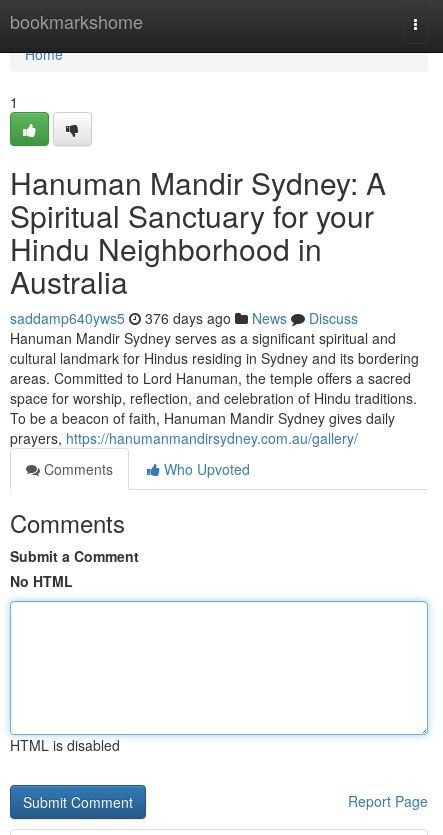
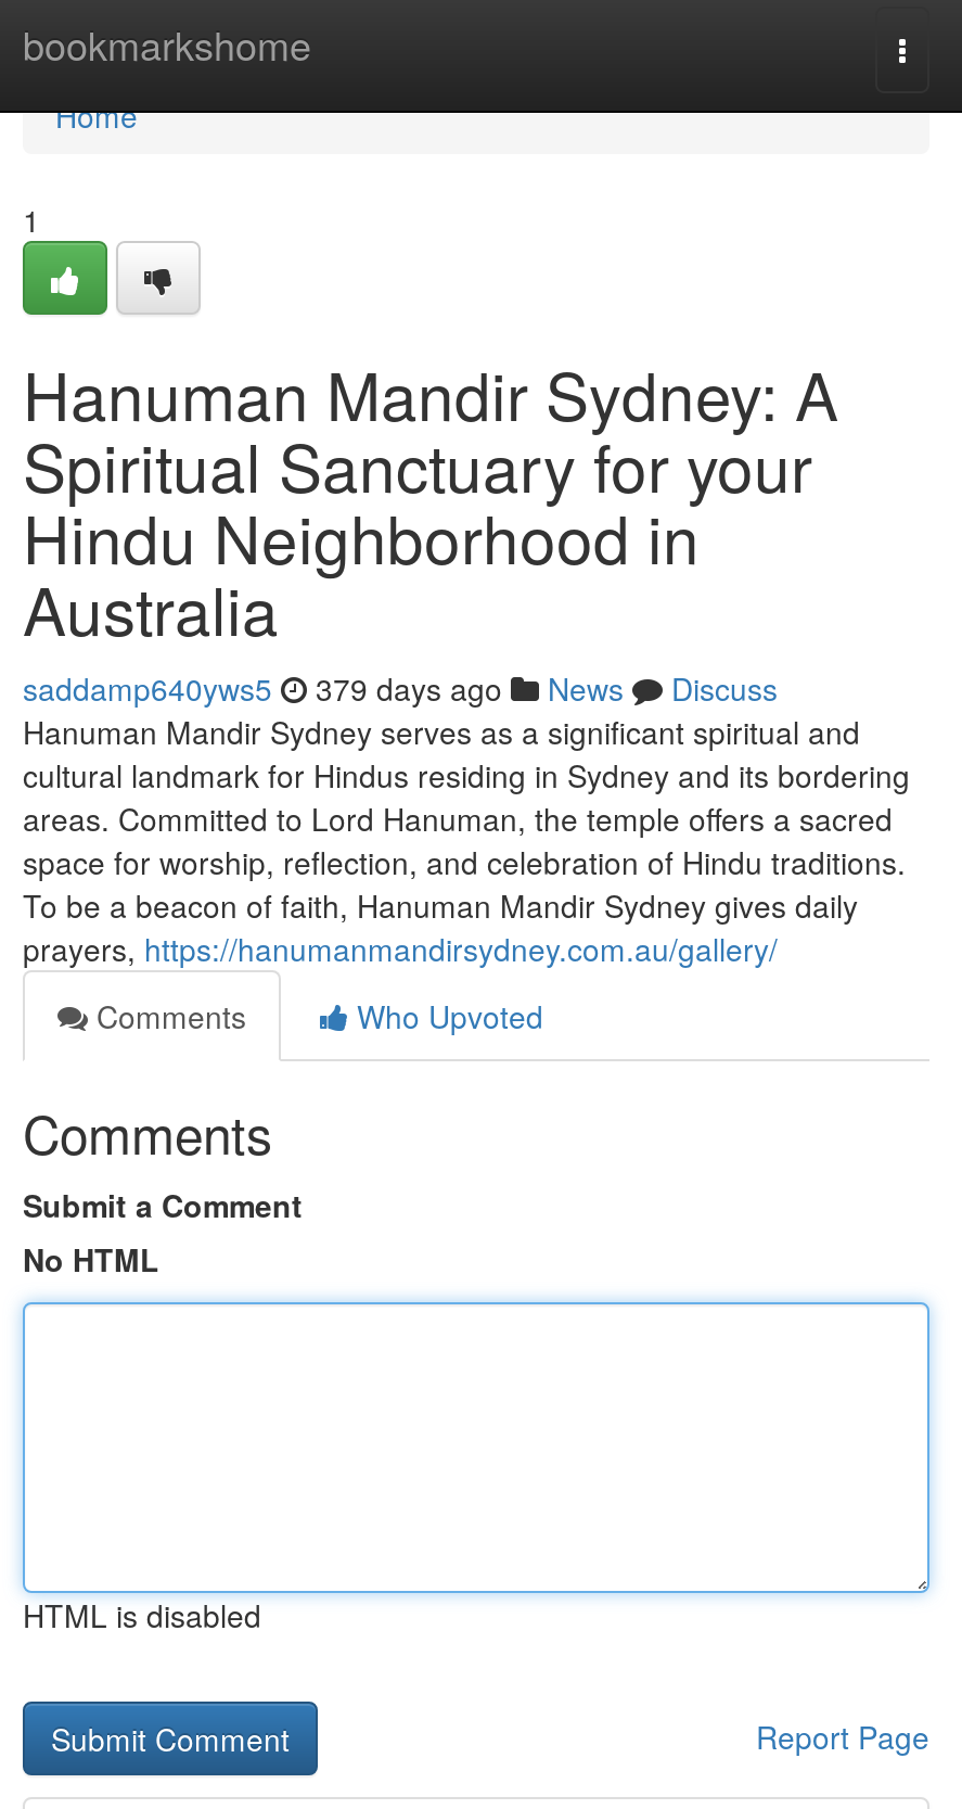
[10,308,358,328] saddamp640yws5 376 days ago News Discuss -> [23,666,778,710] saddamp640yws5 379 days ago News Discuss

